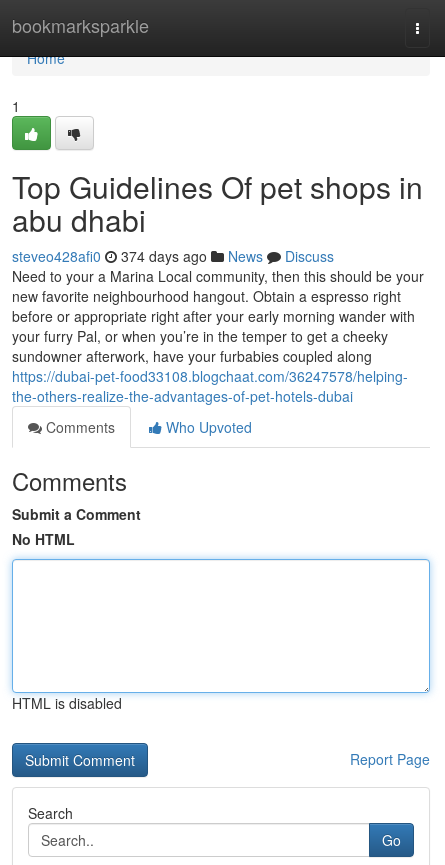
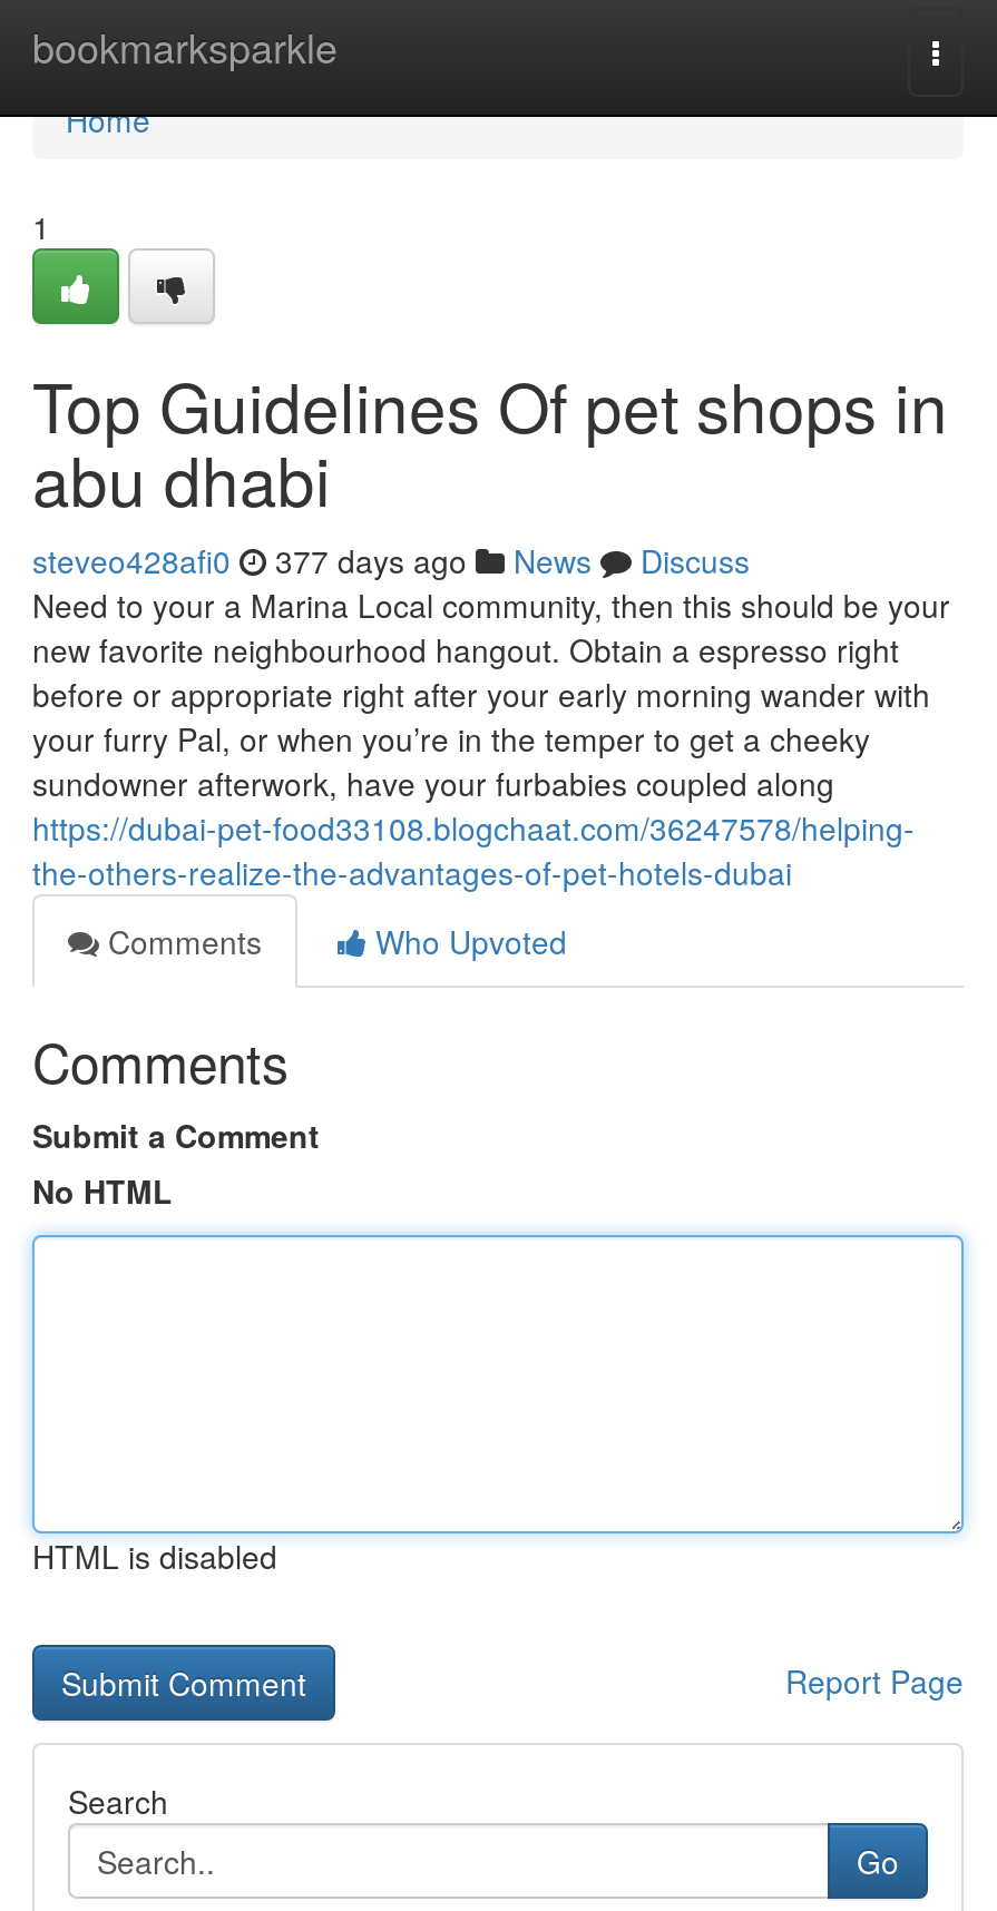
[12,246,334,266] steveo428afi0 374 days ago News Discuss -> [32,538,750,582] steveo428afi0 377 days ago News Discuss

